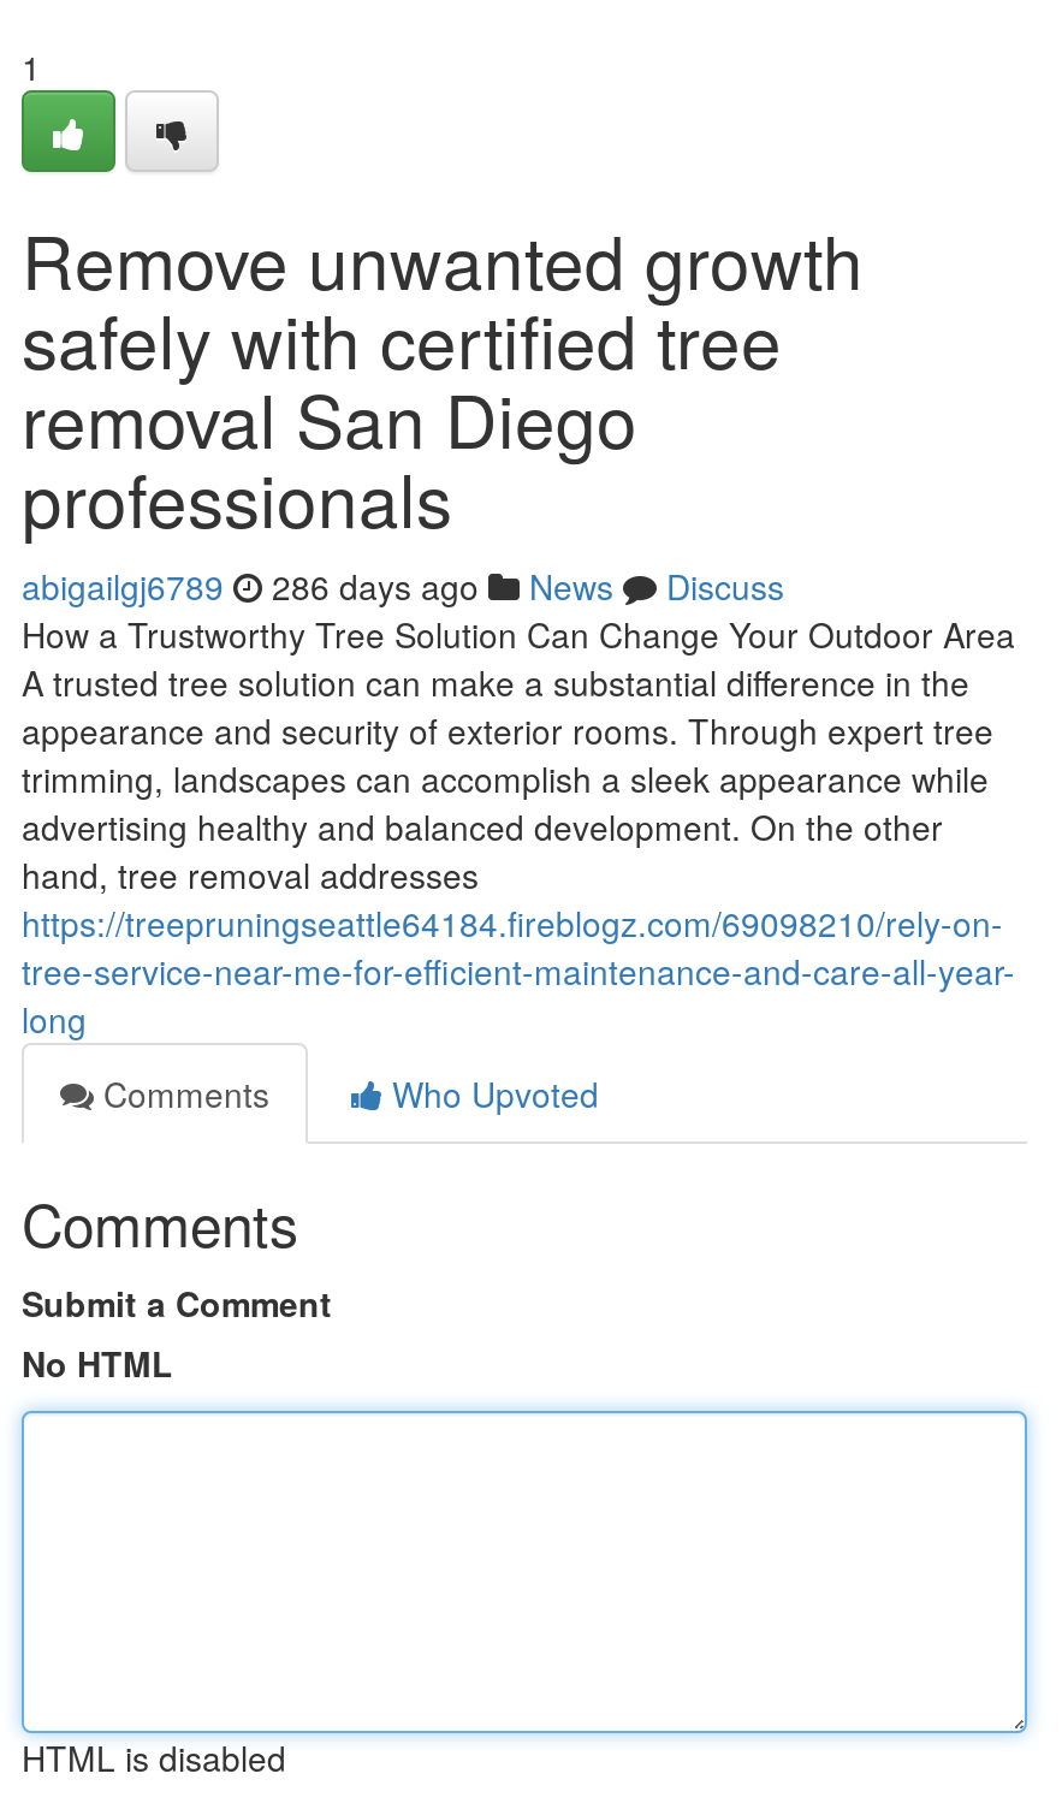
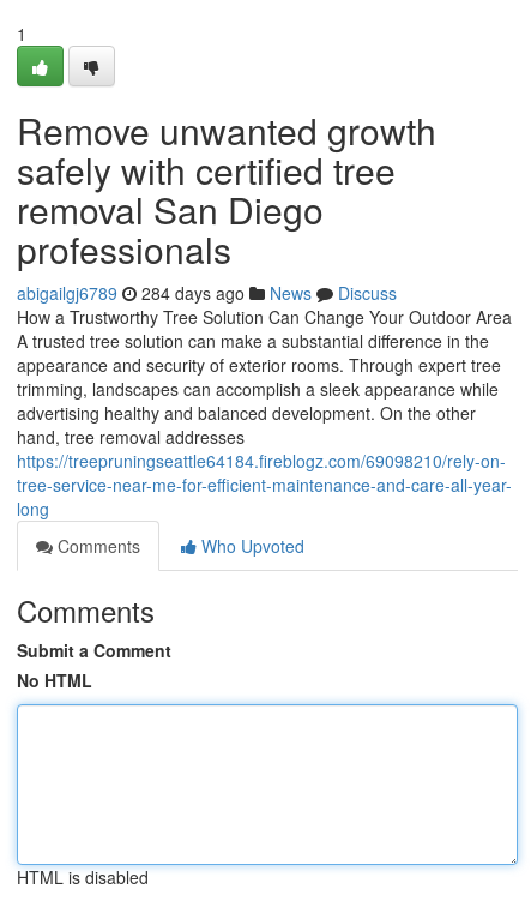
[22,562,784,610] abigailgj6789 286 days ago News Discuss -> [17,281,397,305] abigailgj6789 284 days ago News Discuss

